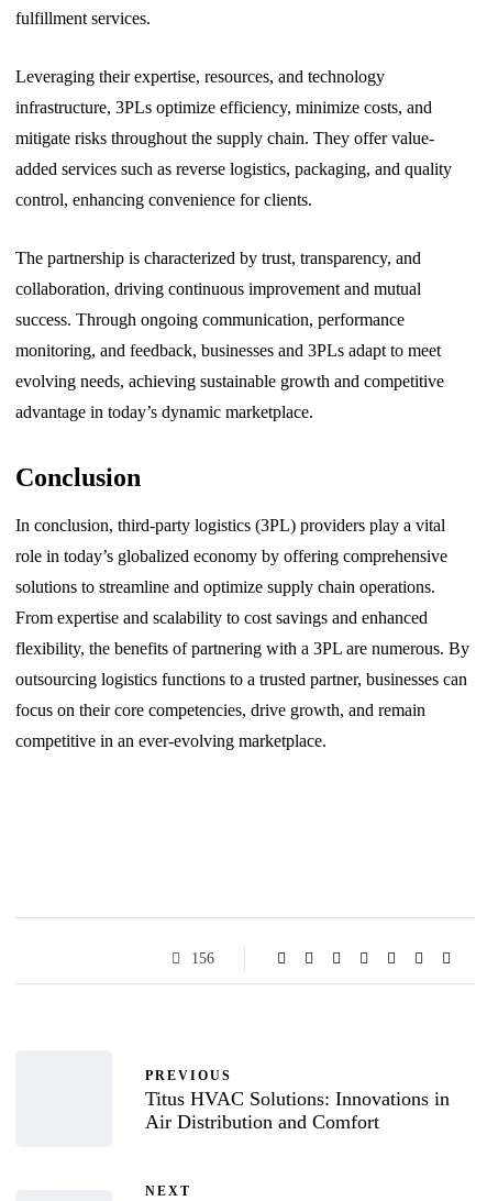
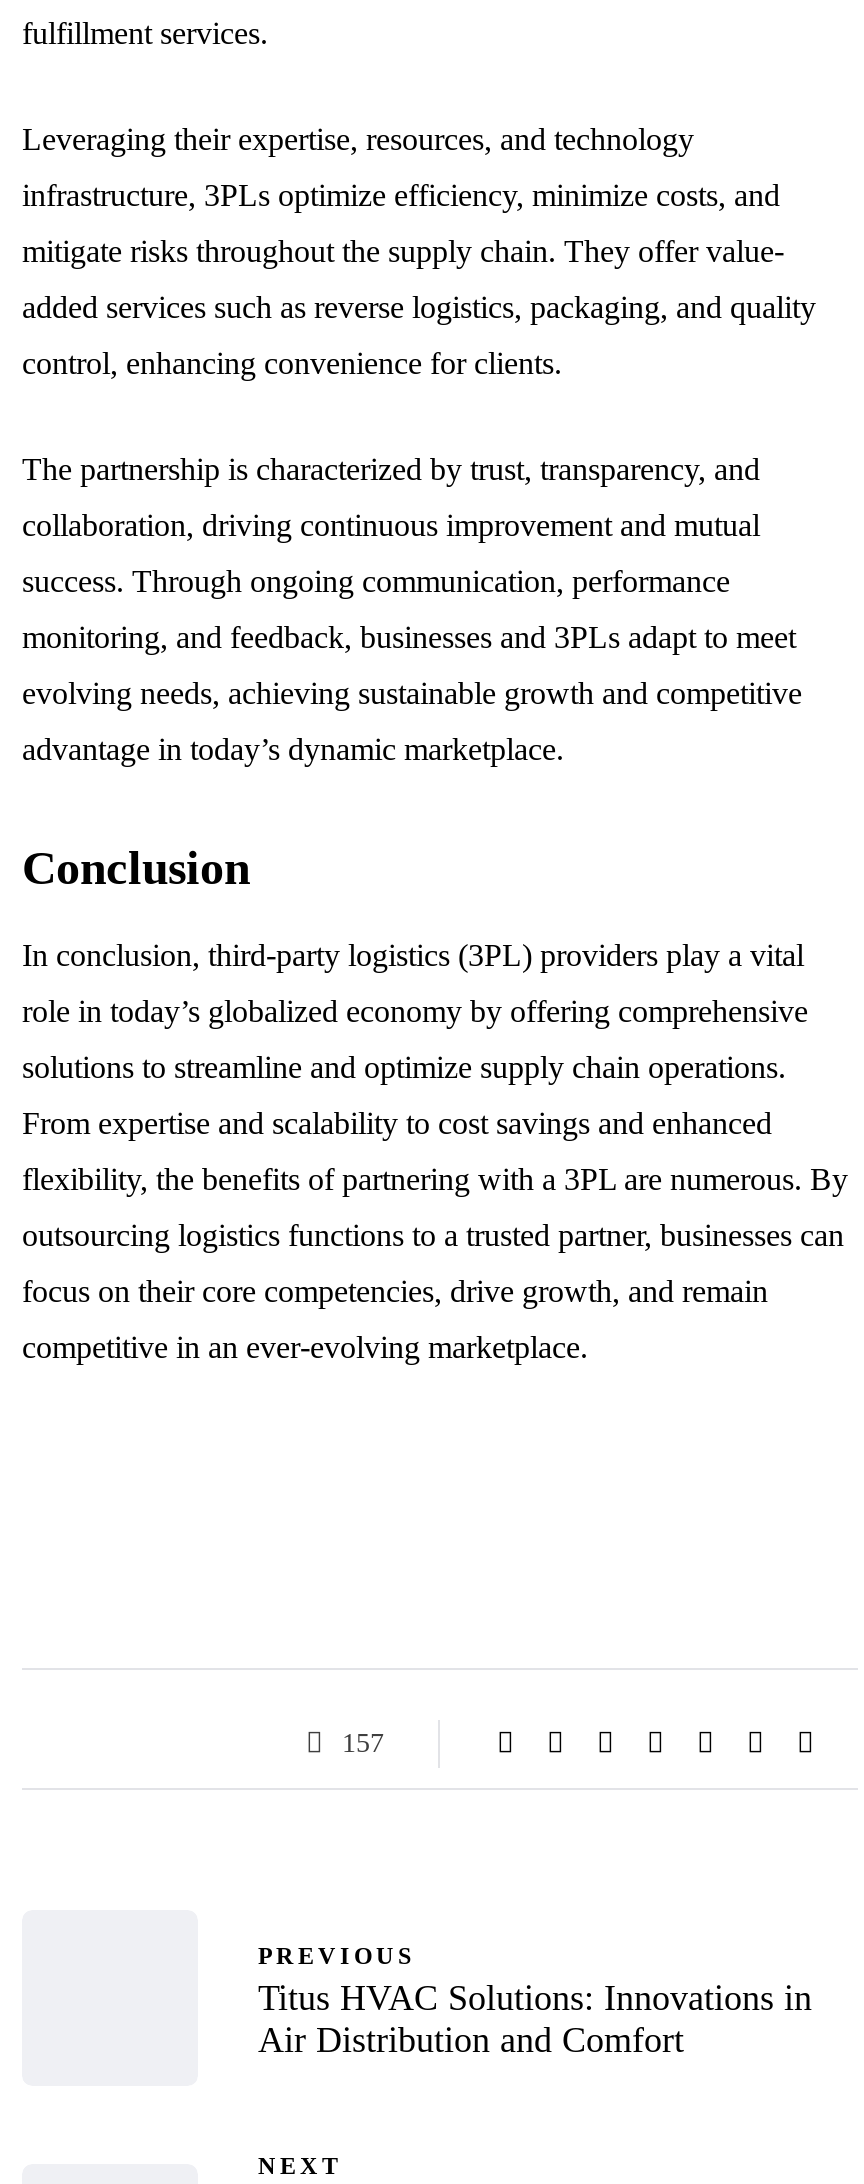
[191,950,214,967] 156 -> [342,1728,384,1758] 157

